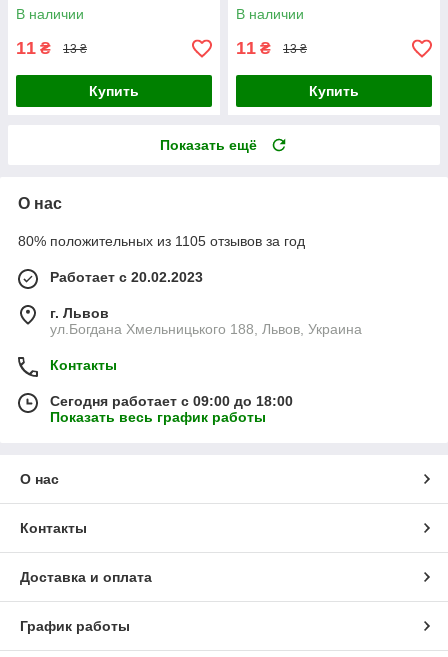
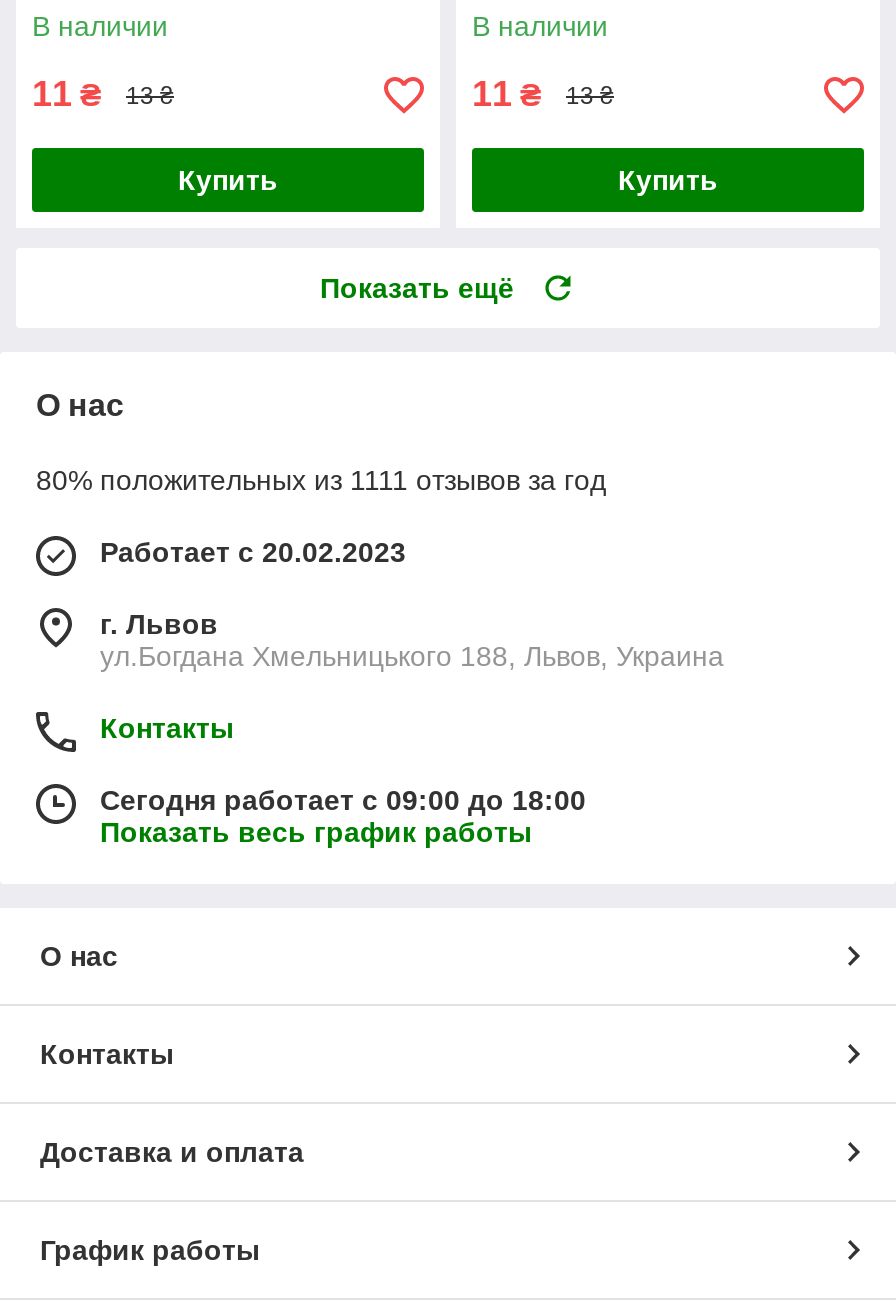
[18,233,305,249] 80% положительных из 1105 отзывов за год -> [36,465,606,497] 80% положительных из 1111 отзывов за год

